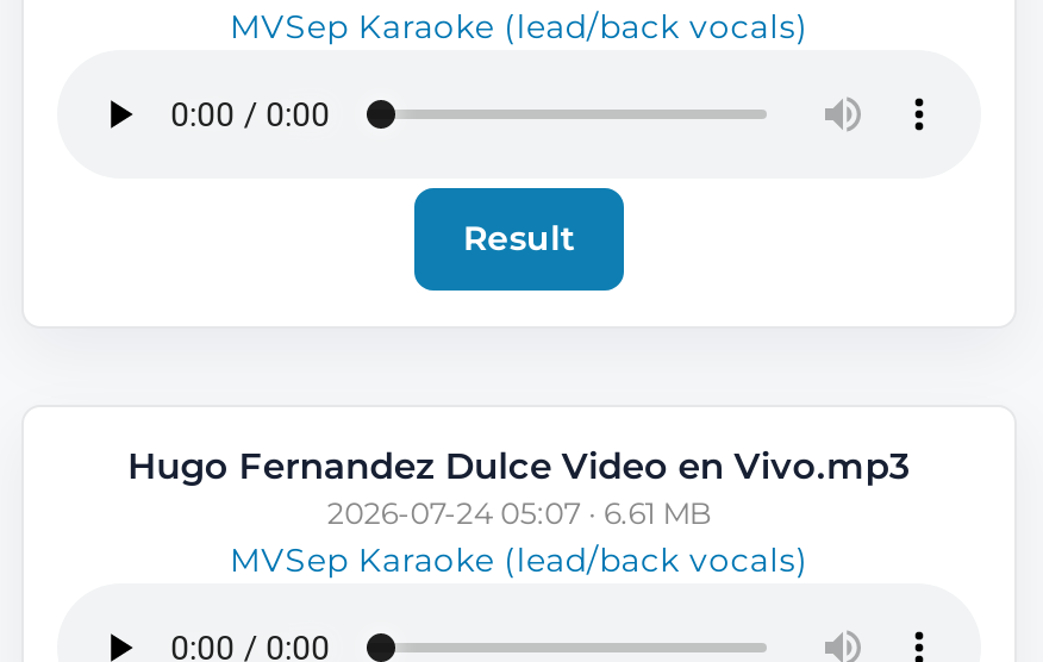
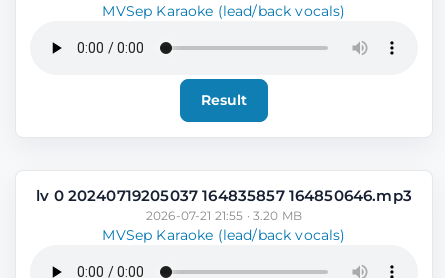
[127,443,911,532] Hugo Fernandez Dulce Video en Vivo.mp3 | 2026-07-24 05:07 · 6.61 MB -> [36,186,412,223] lv 0 20240719205037 164835857 164850646.mp3 | 2026-07-21 21:55 · 3.20 MB

